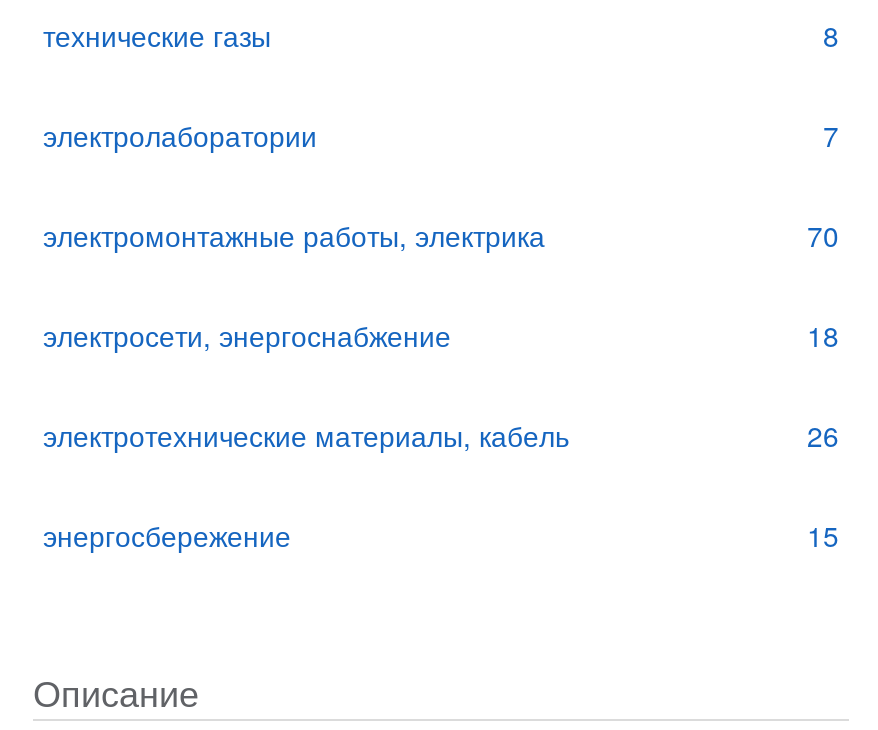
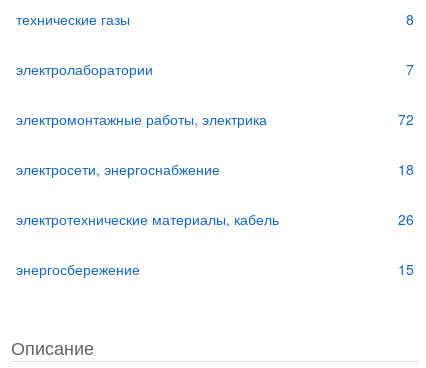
[807,215,839,255] 70 -> [398,109,414,129] 72

